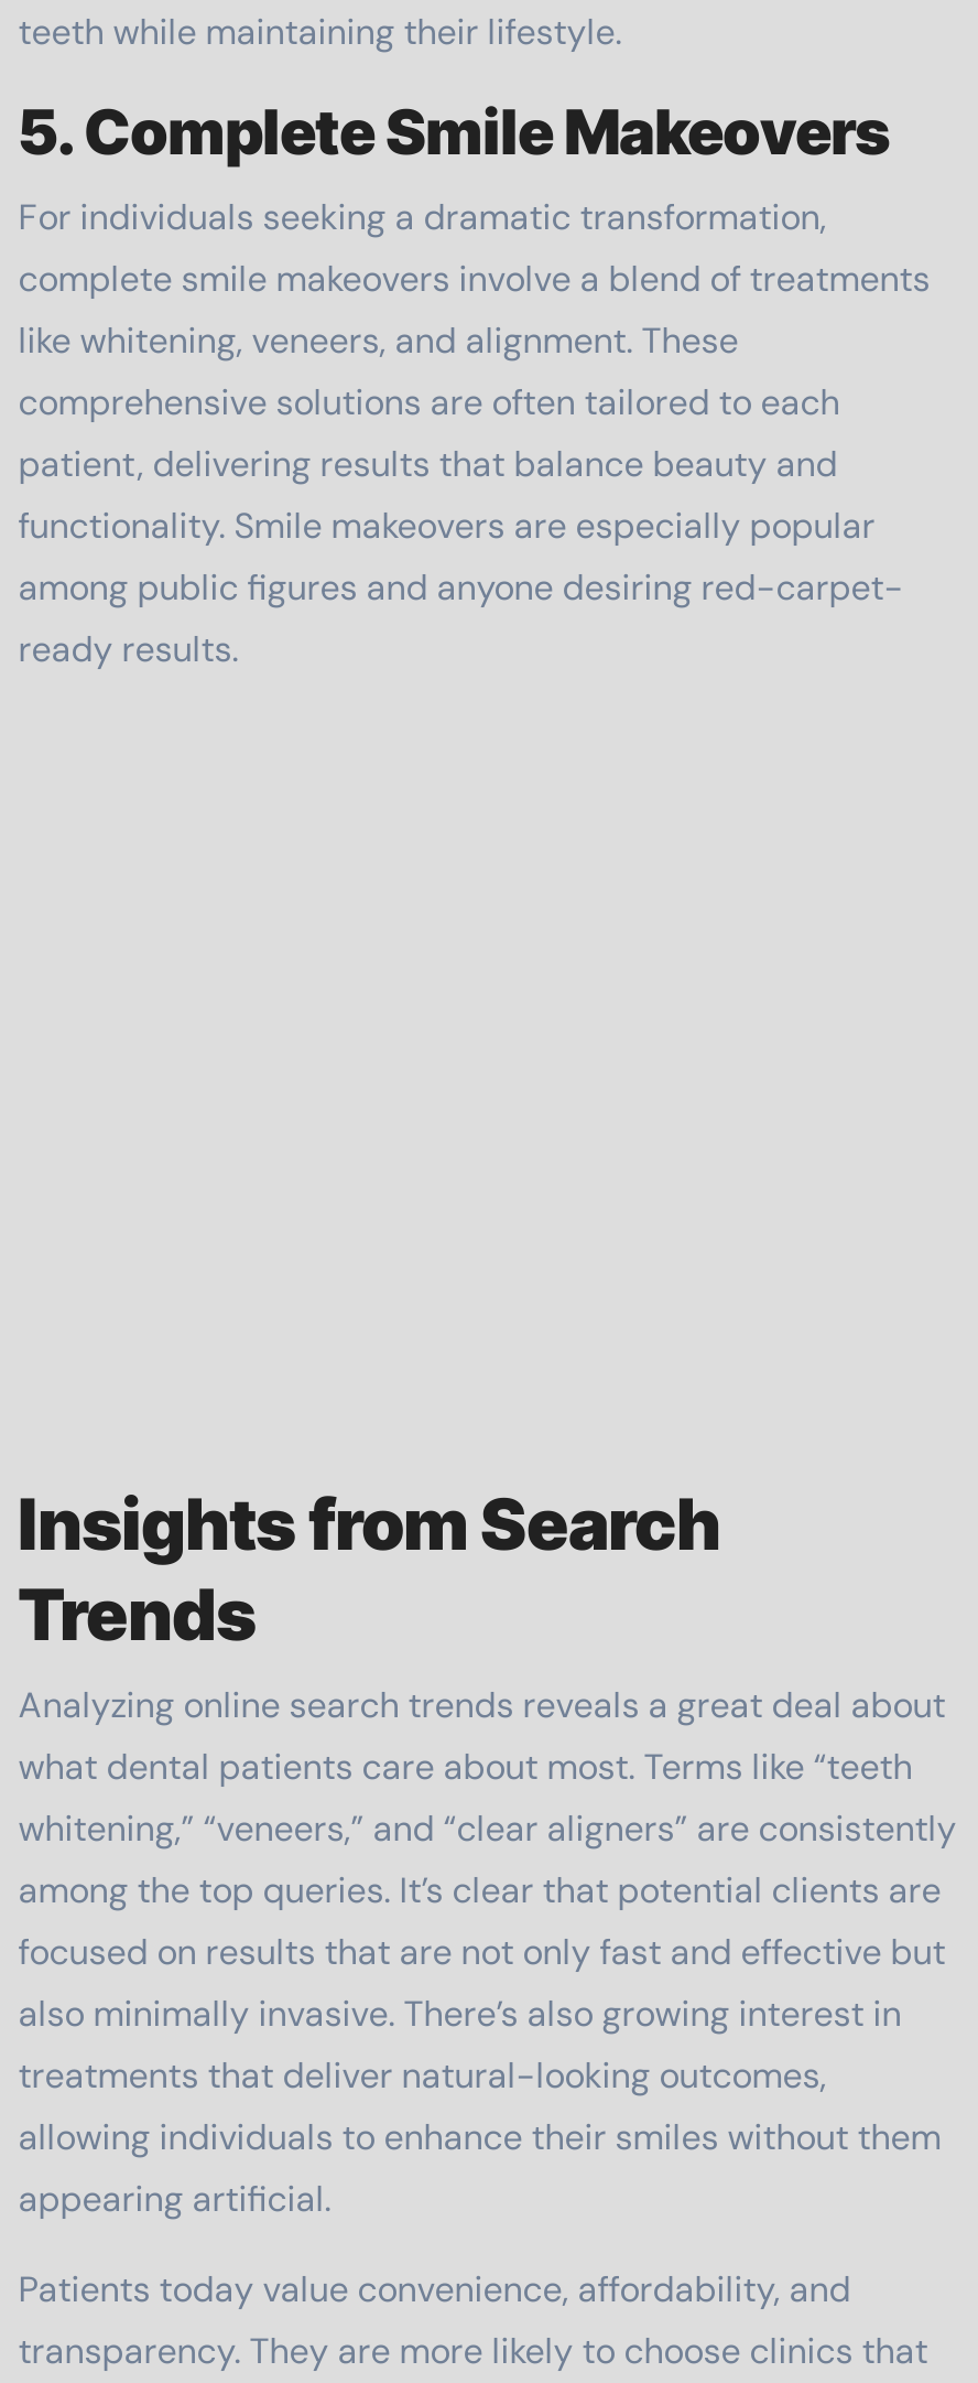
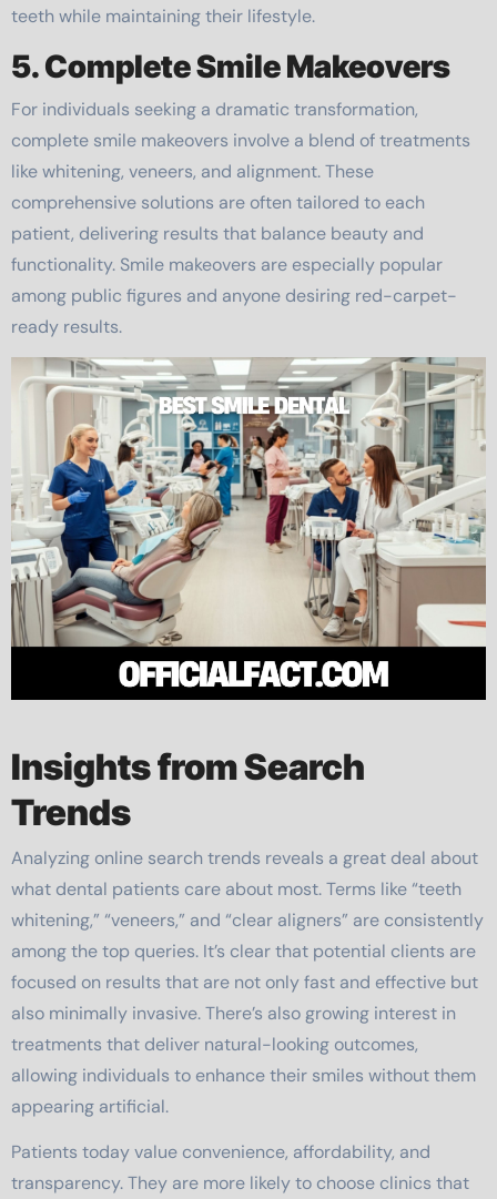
none -> [10,356,487,701] [image]

